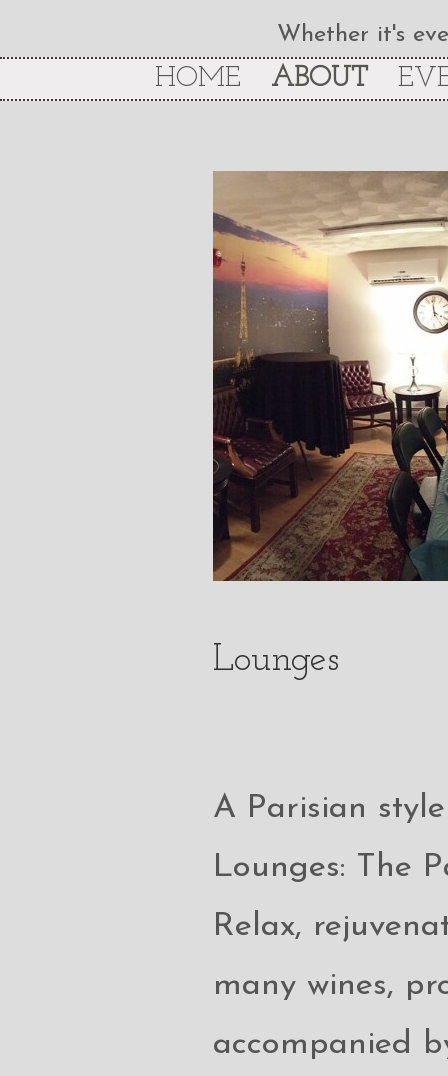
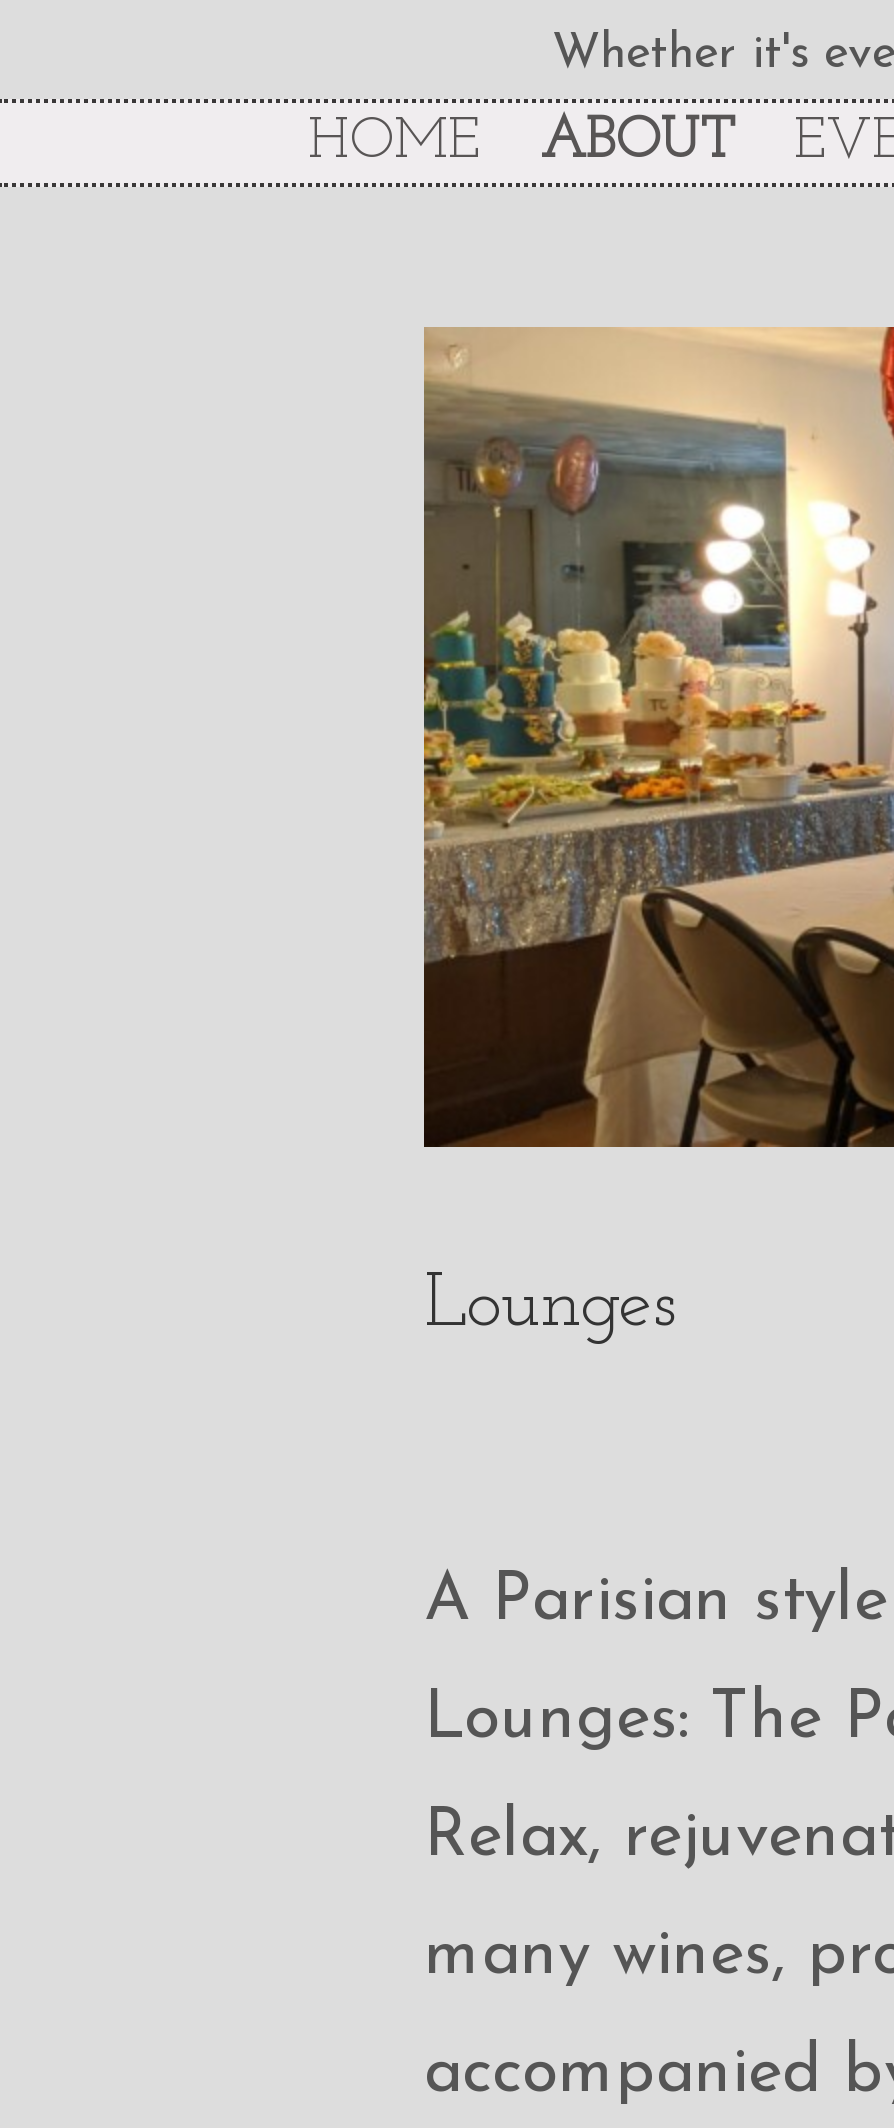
[212,170,445,582] [image] -> [422,327,888,1149] [image]

